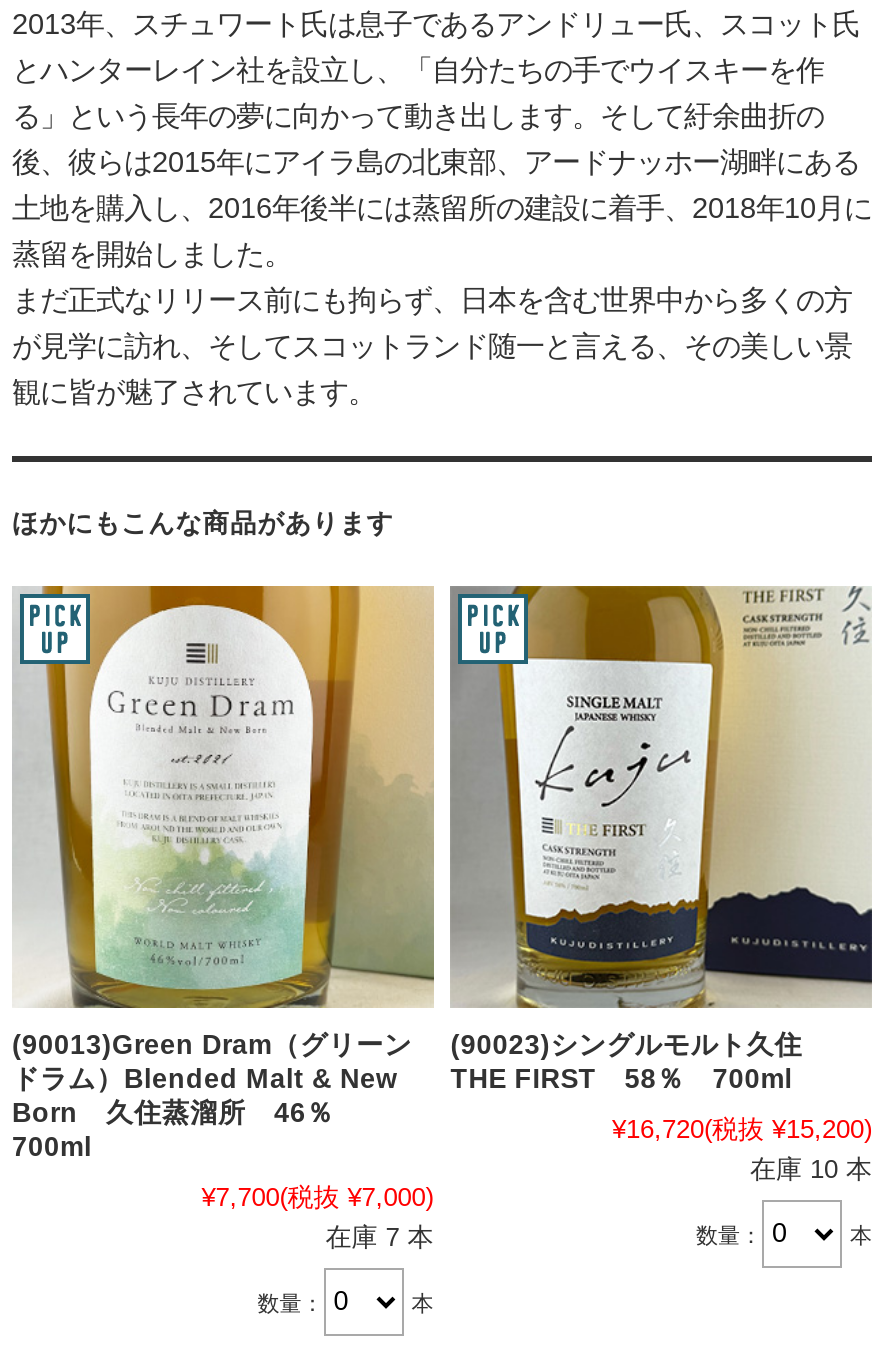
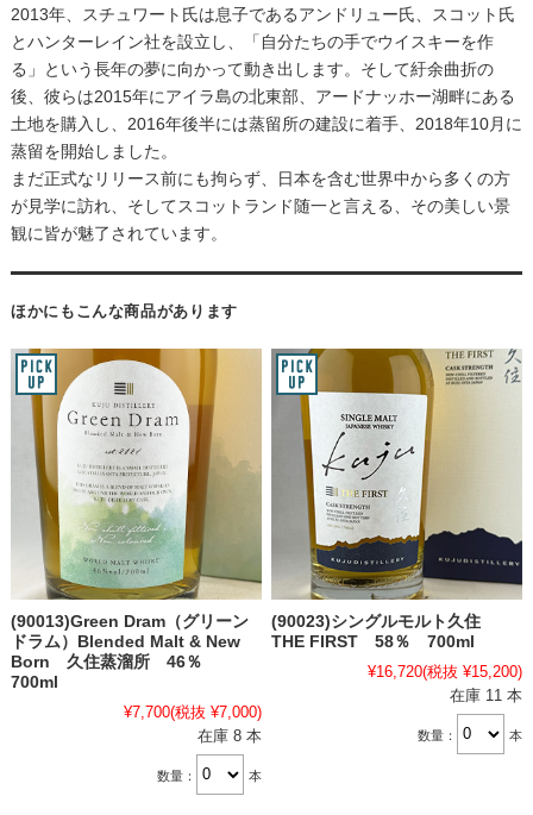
[750,1154,872,1184] 在庫 10 本 -> [450,686,522,704] 在庫 11 本
[325,1222,433,1252] 在庫 7 本 -> [197,727,261,745] 在庫 8 本

